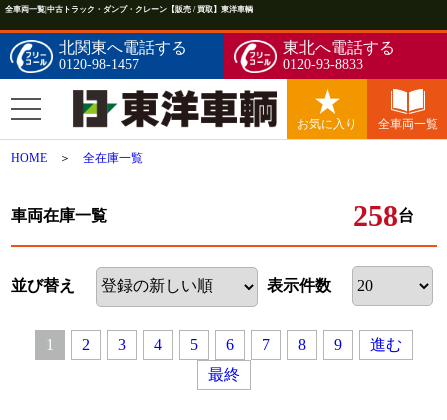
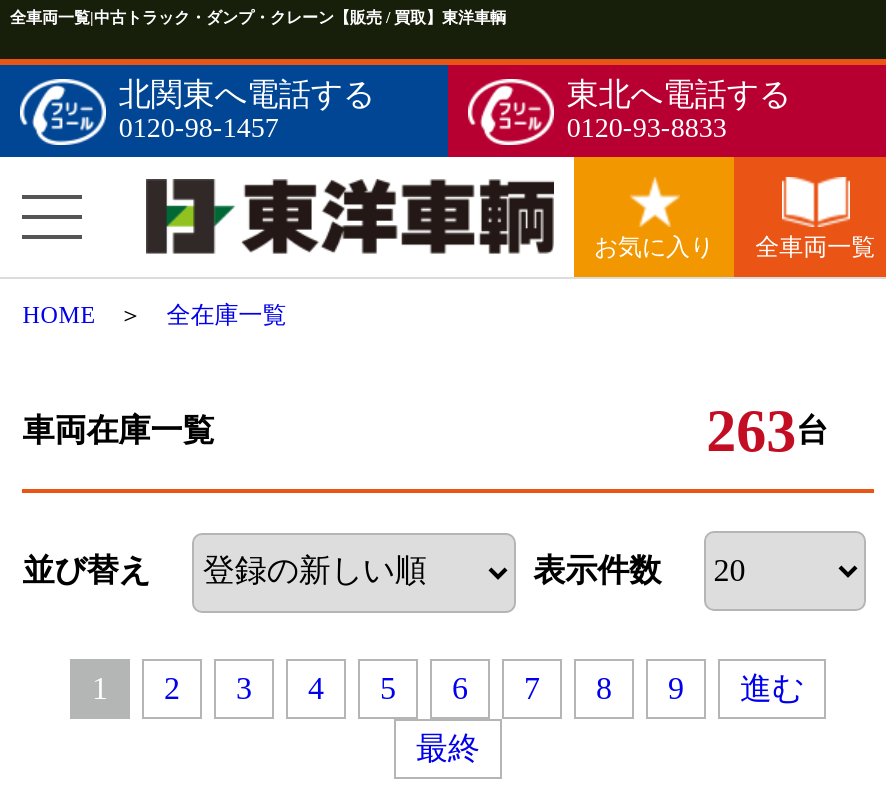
[353,199,414,232] 258台 -> [706,397,828,463] 263台

